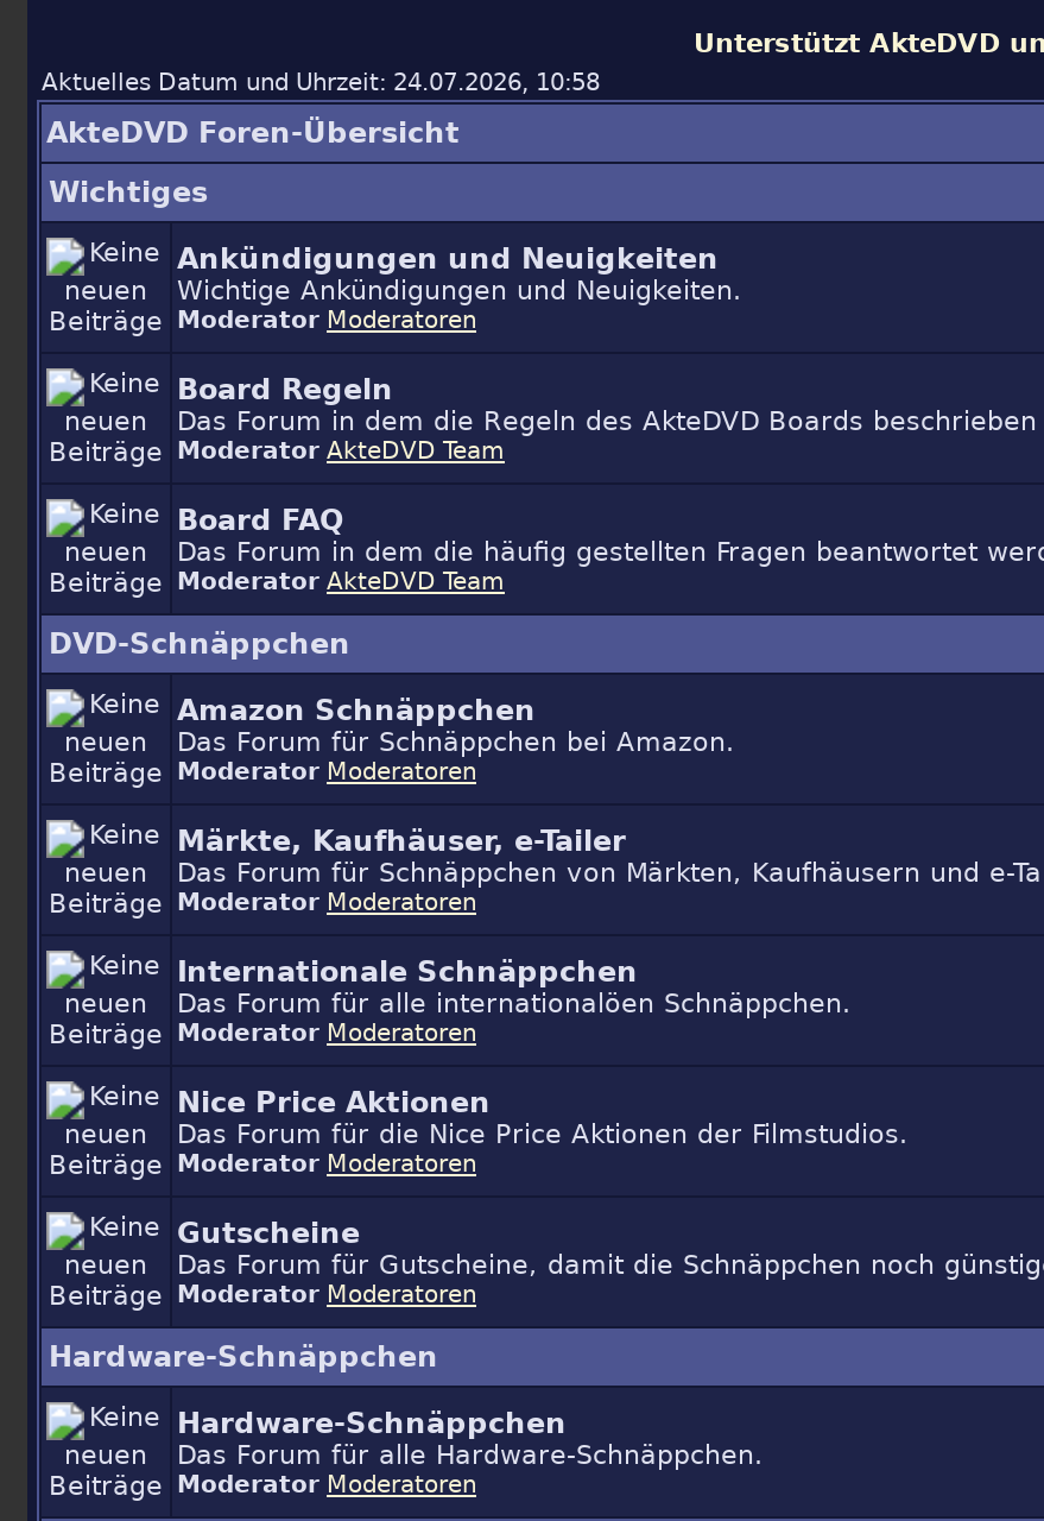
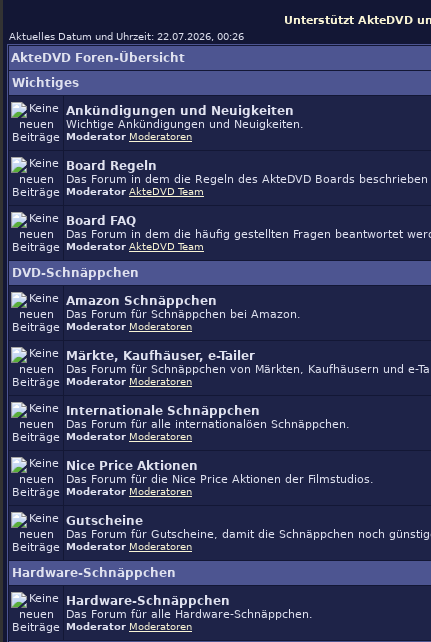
[42,69,600,95] Aktuelles Datum und Uhrzeit: 24.07.2026, 10:58 -> [9,31,244,42] Aktuelles Datum und Uhrzeit: 22.07.2026, 00:26

